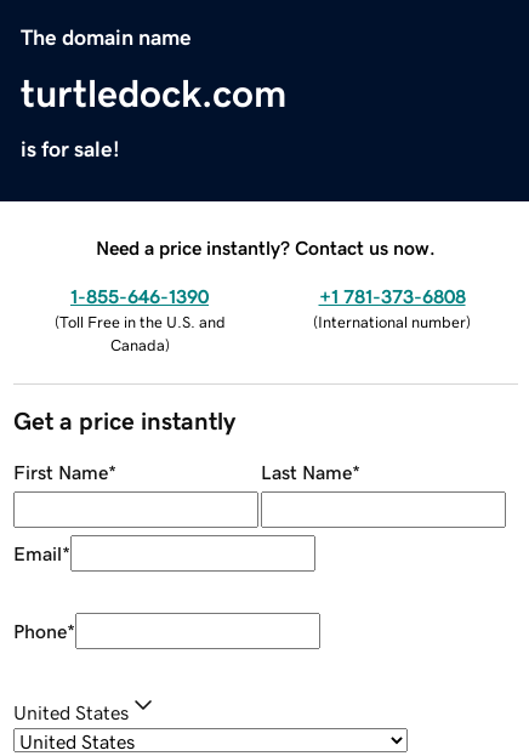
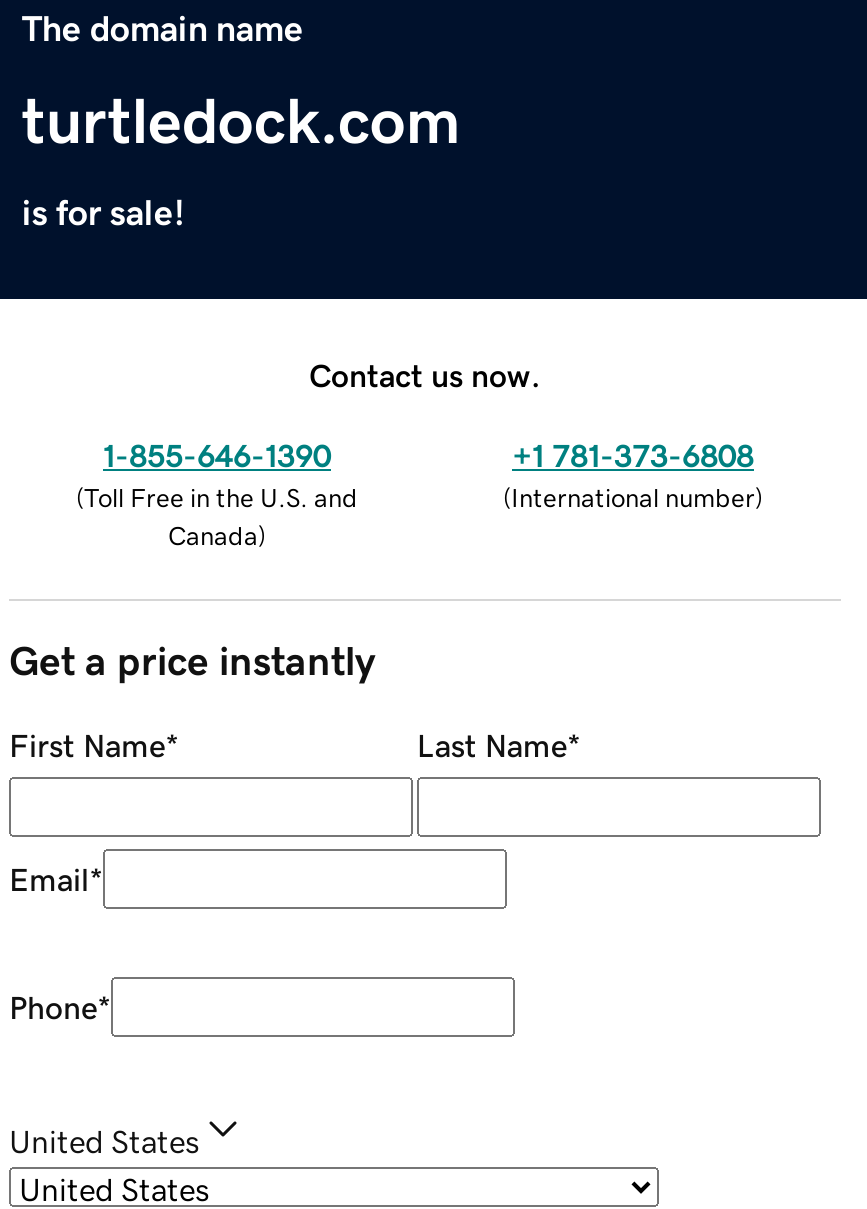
[96,237,436,257] Need a price instantly? Contact us now. -> [309,358,541,390] Contact us now.

